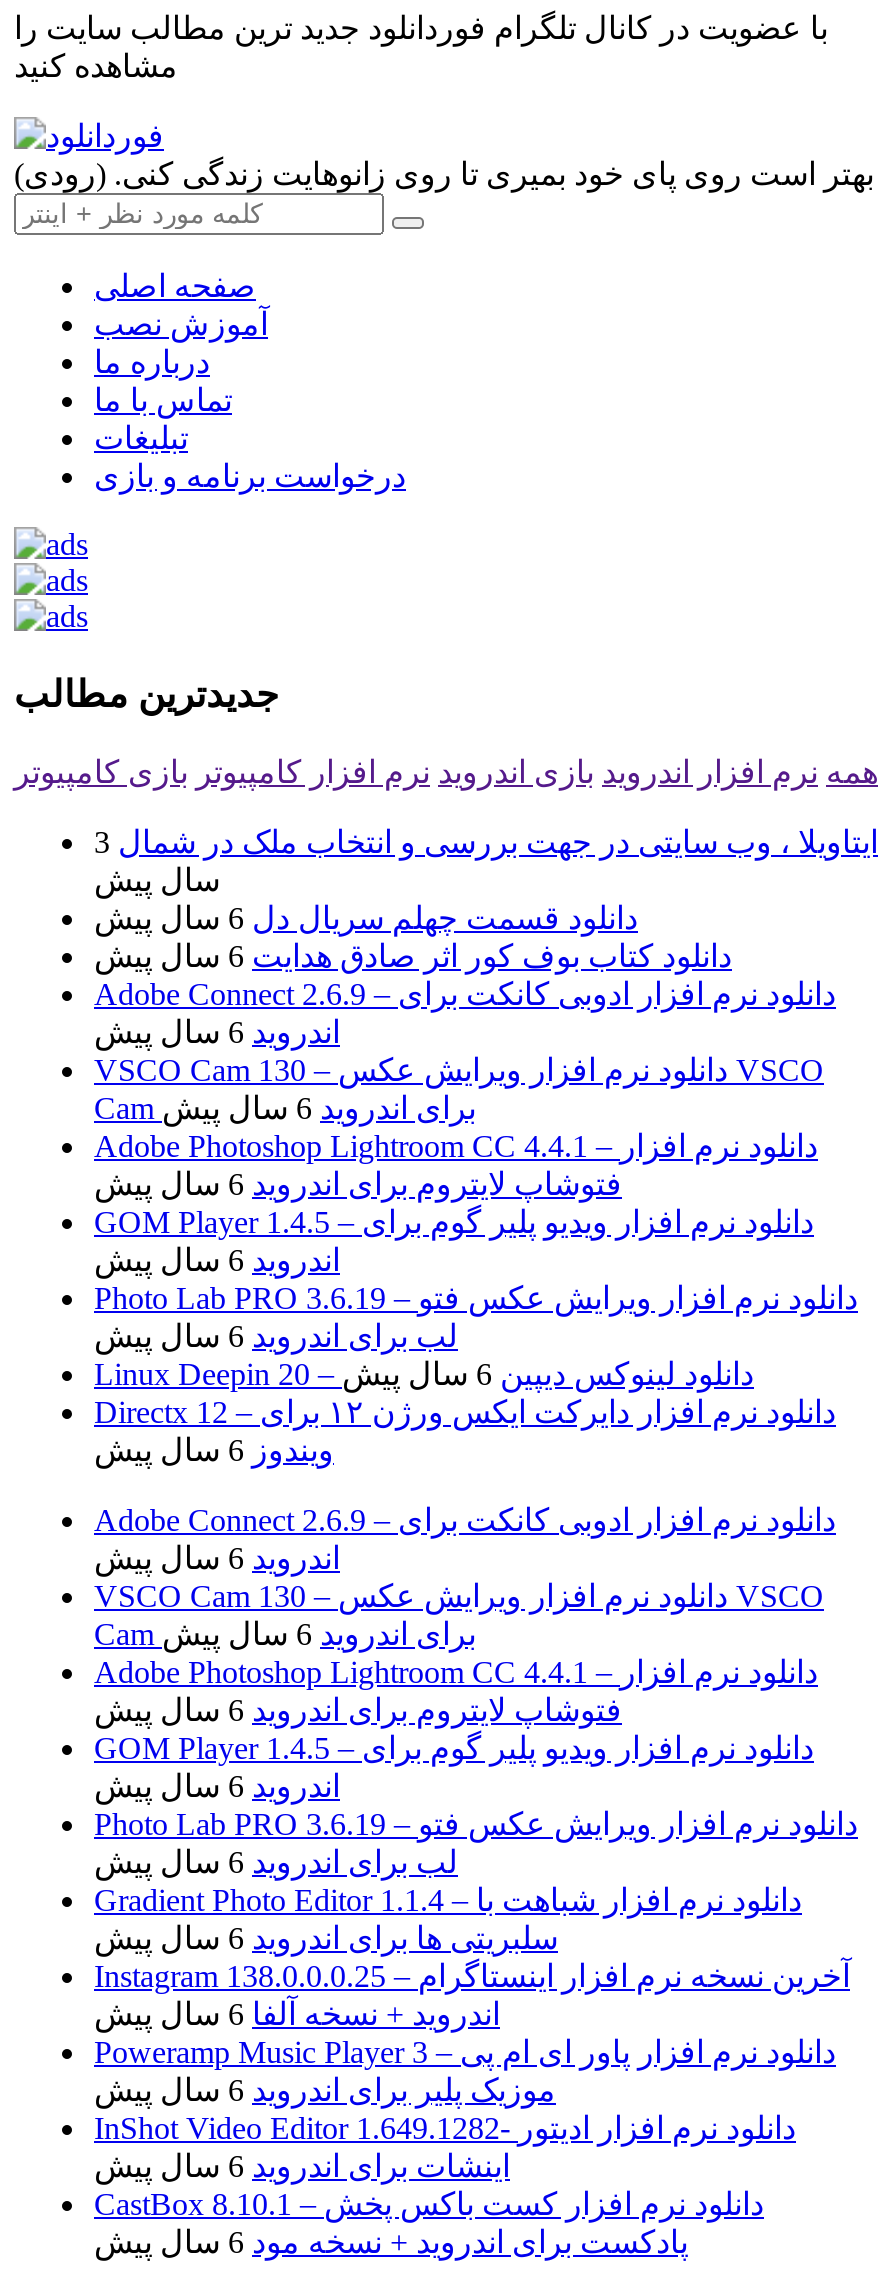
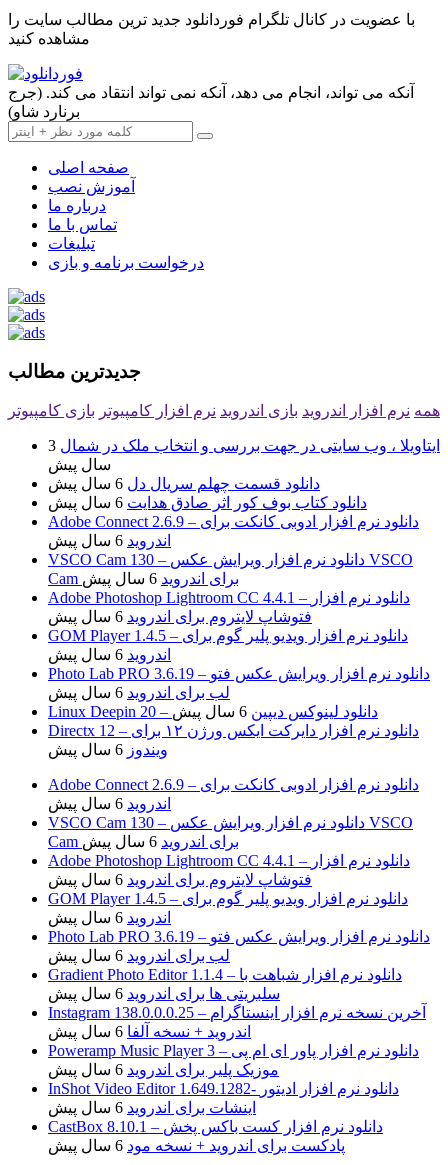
[14,157,874,191] بهتر است روی پای خود بمیری تا روی زانو‌هایت زندگی کنی. (رودی) -> [8,84,414,120] آنكه می تواند، انجام می دهد، آنكه نمی تواند انتقاد می كند. (جرج | برنارد شاو)

